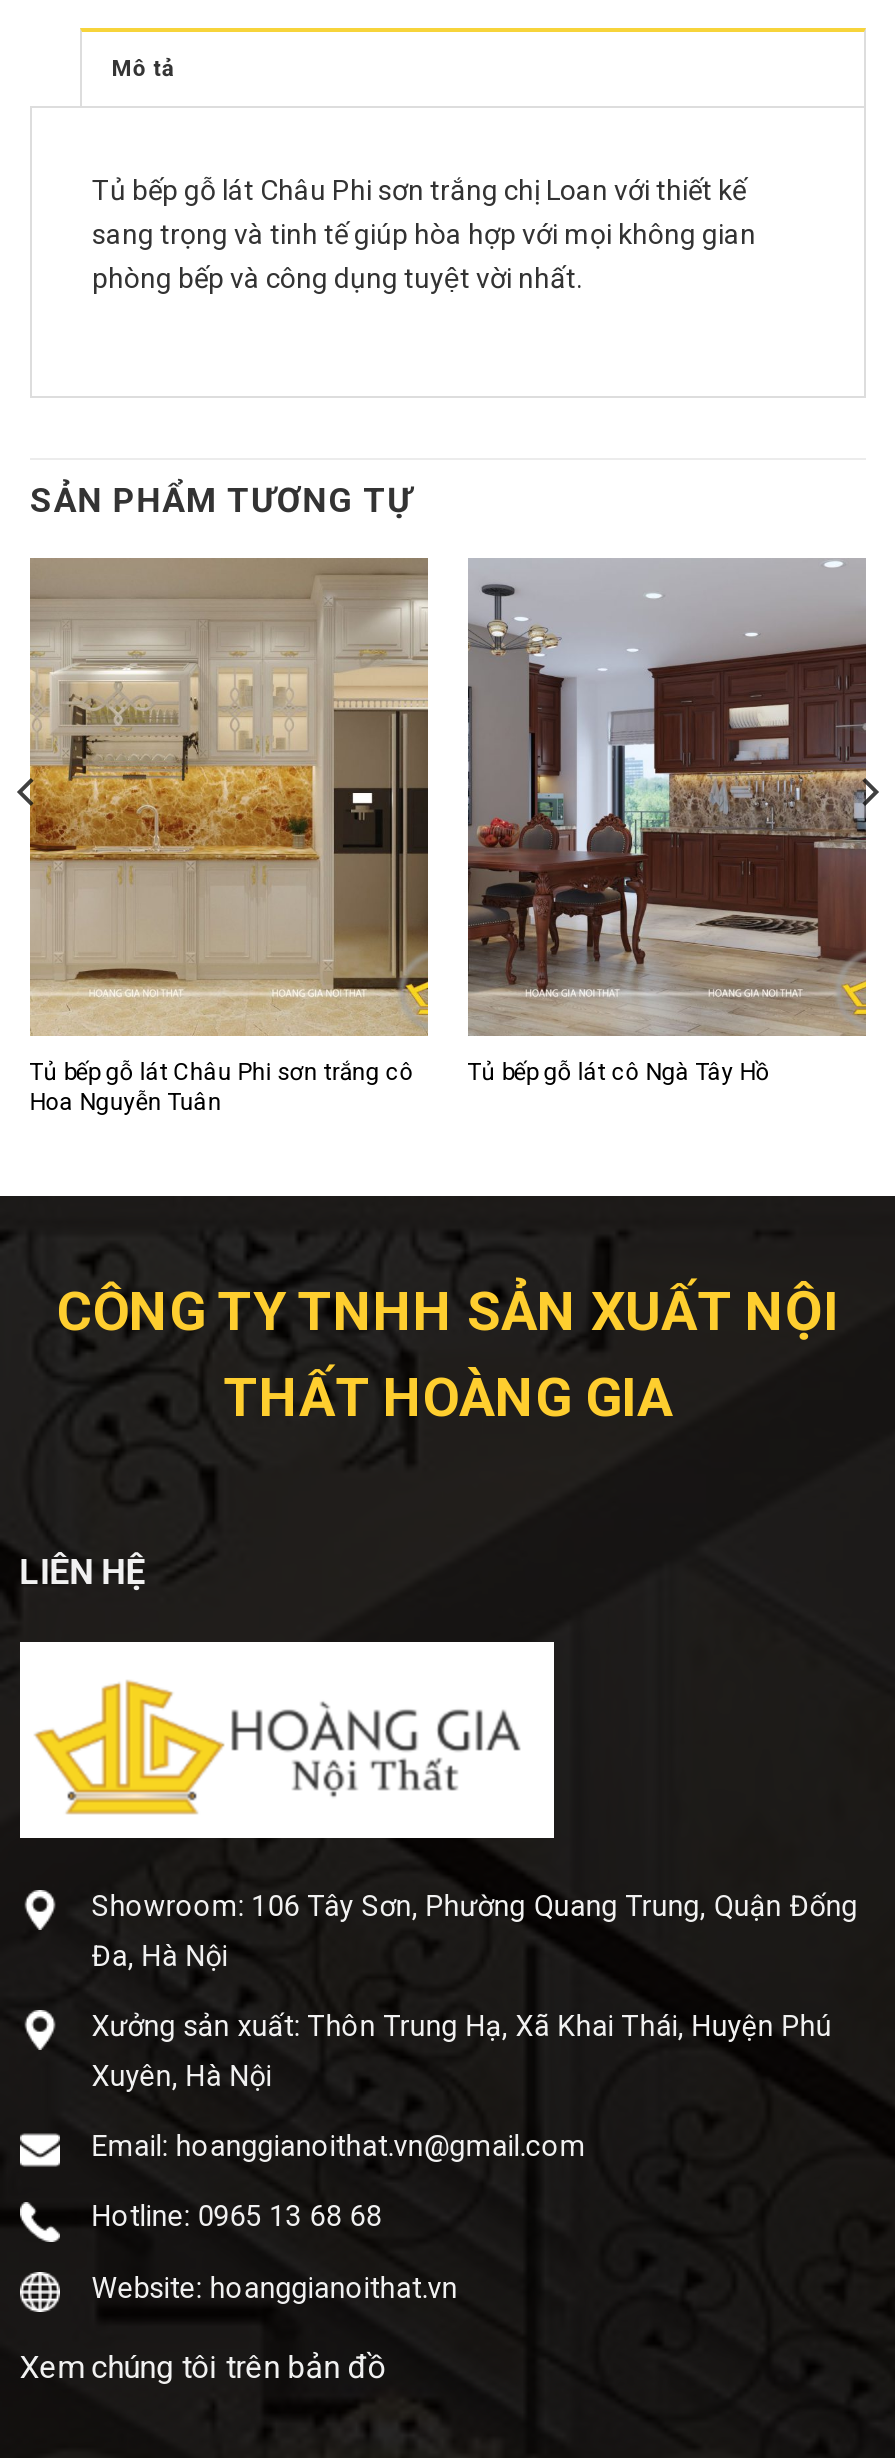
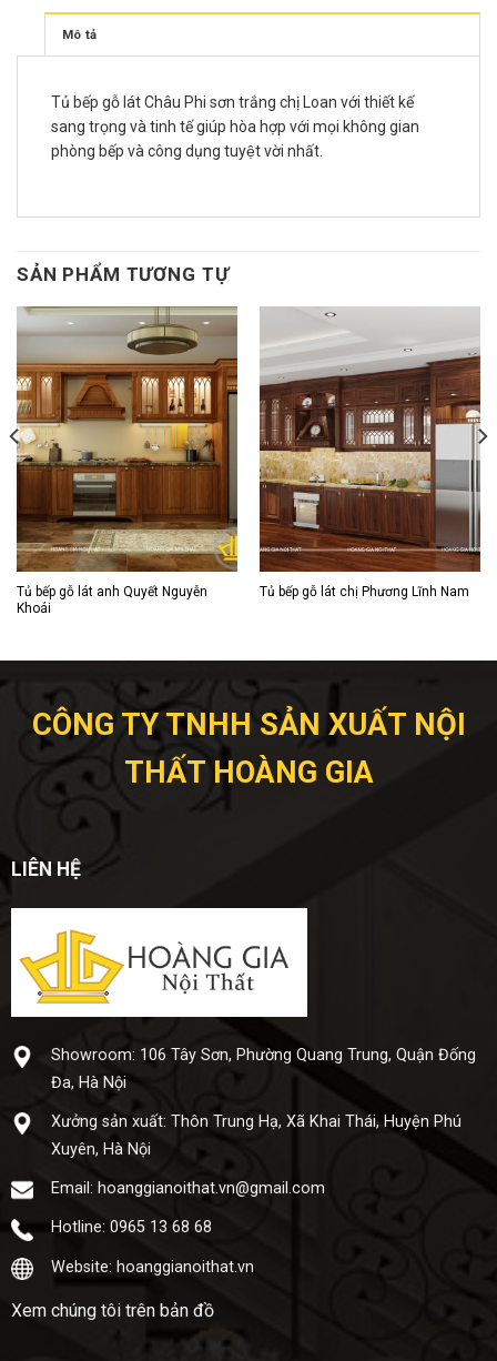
[28,558,430,1115] [image] | Tủ bếp gỗ lát Châu Phi sơn trắng cô | Hoa Nguyễn Tuân -> [16,308,239,616] [image] | Tủ bếp gỗ lát anh Quyết Nguyễn | Khoái
[466,560,868,1087] [image] | Tủ bếp gỗ lát cô Ngà Tây Hồ -> [258,309,481,600] [image] | Tủ bếp gỗ lát chị Phương Lĩnh Nam

